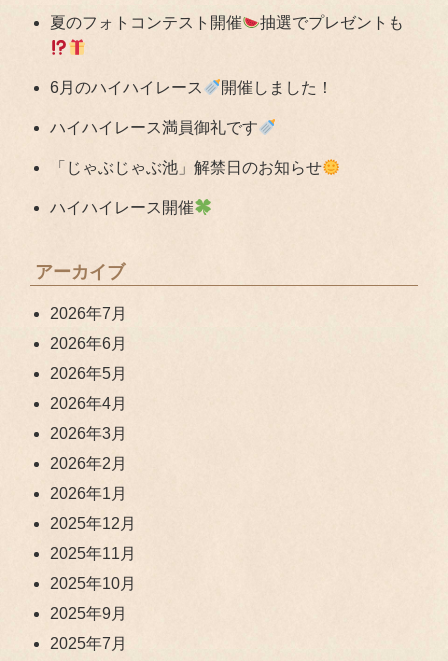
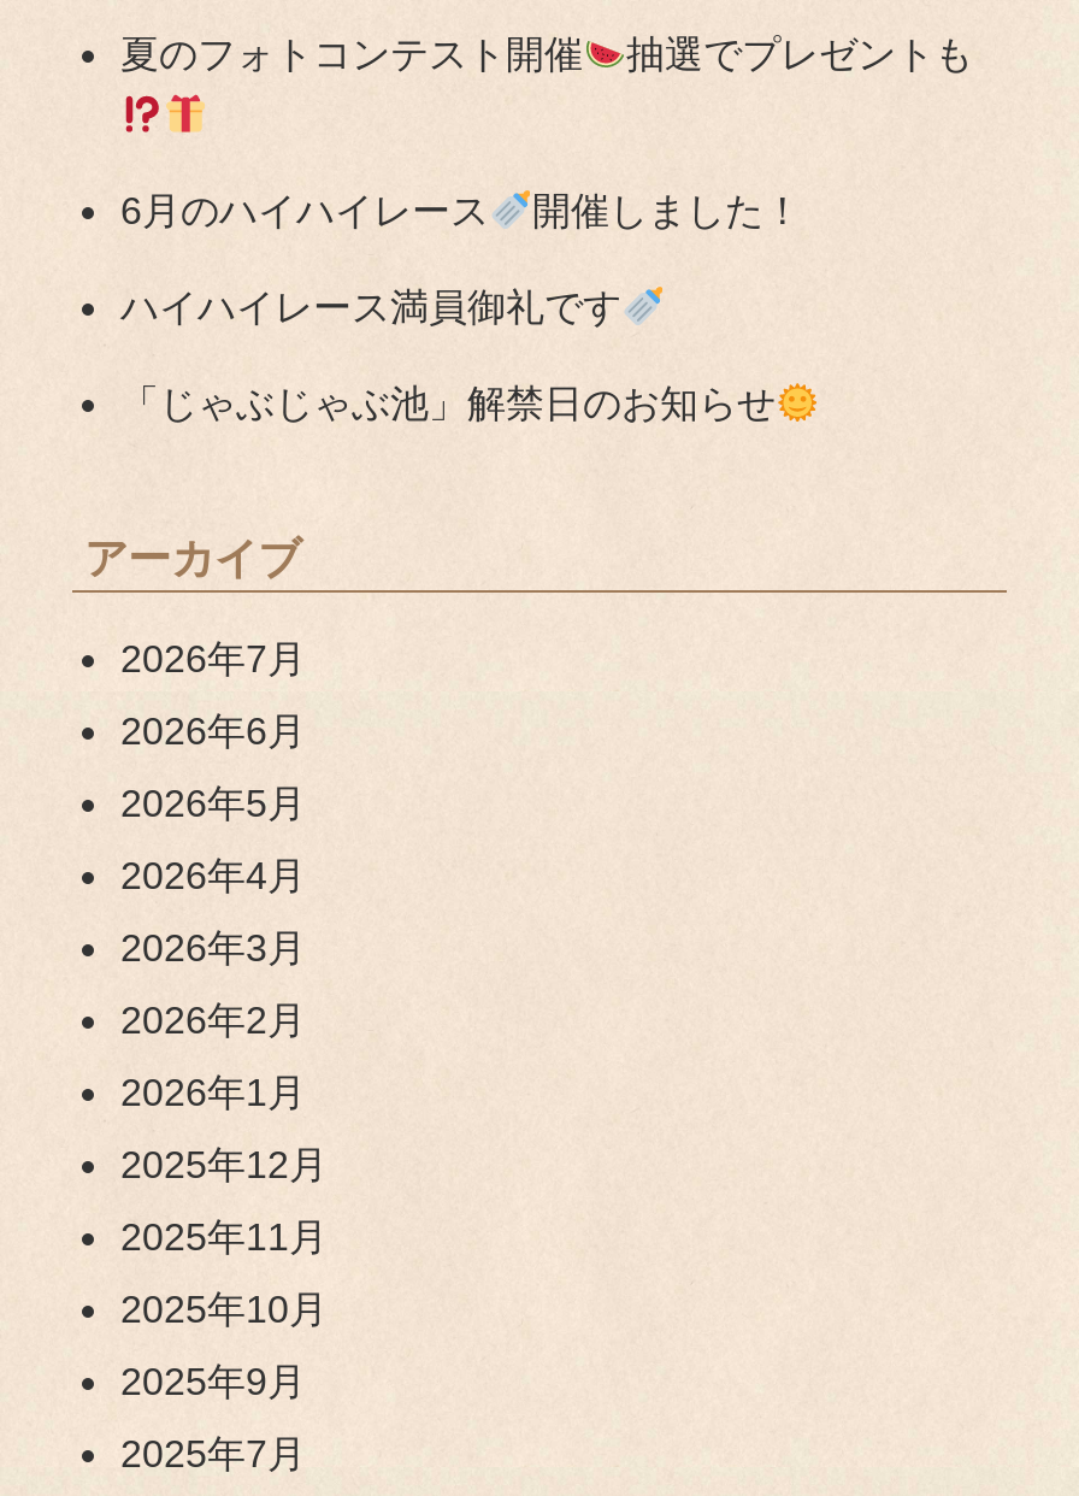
[50,199,194,216] ハイハイレース開催 -> none

